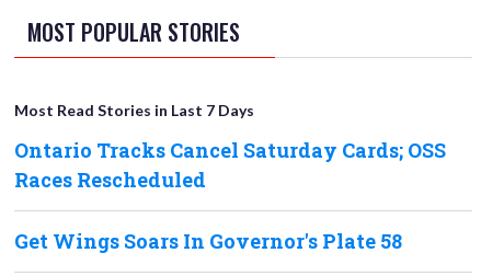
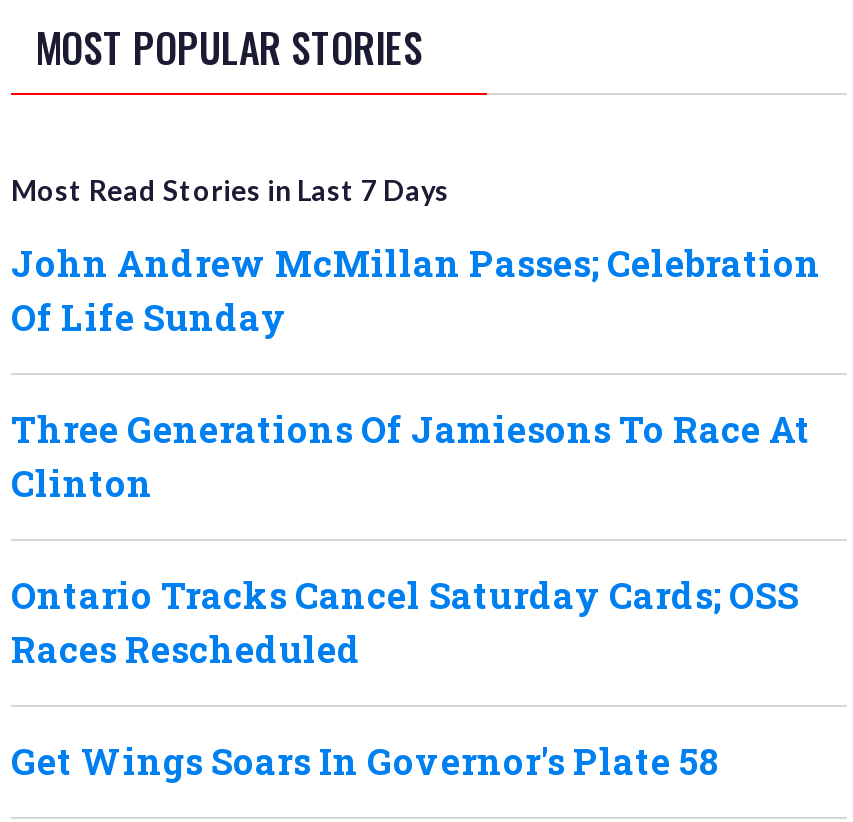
none -> [11,239,821,507] John Andrew McMillan Passes; Celebration | Of Life Sunday | Three Generations Of Jamiesons To Race At | Clinton

